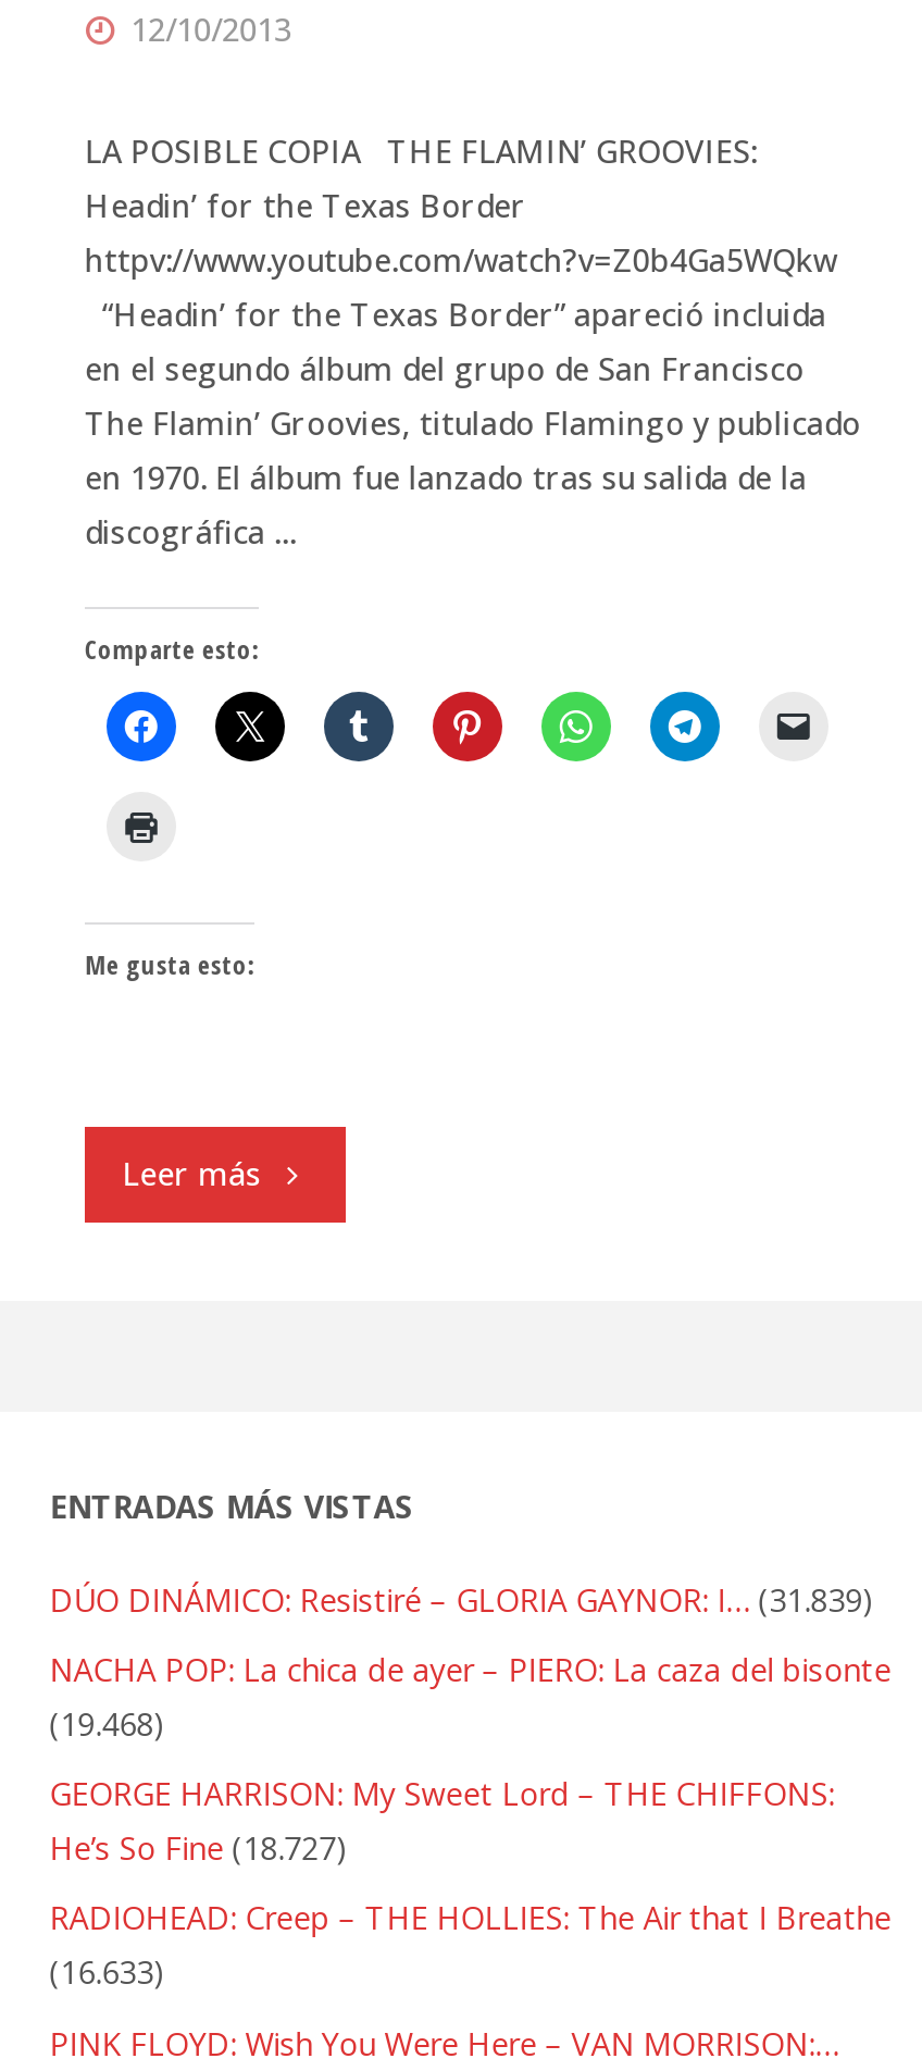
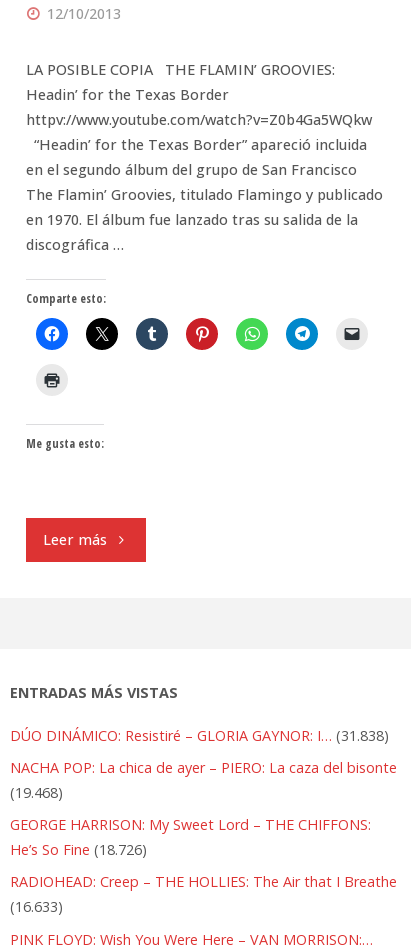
[50,1579,874,1620] DÚO DINÁMICO: Resistiré – GLORIA GAYNOR: I… (31.839) -> [10,726,389,745] DÚO DINÁMICO: Resistiré – GLORIA GAYNOR: I… (31.838)
[50,1828,347,1869] He’s So Fine (18.727) -> [10,840,147,859] He’s So Fine (18.726)

